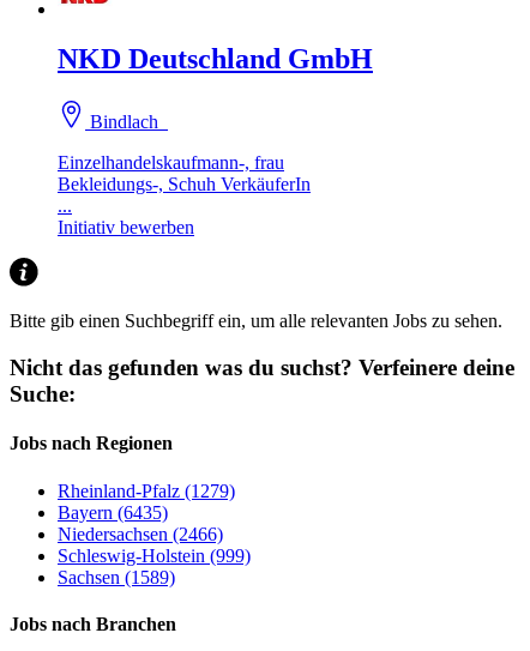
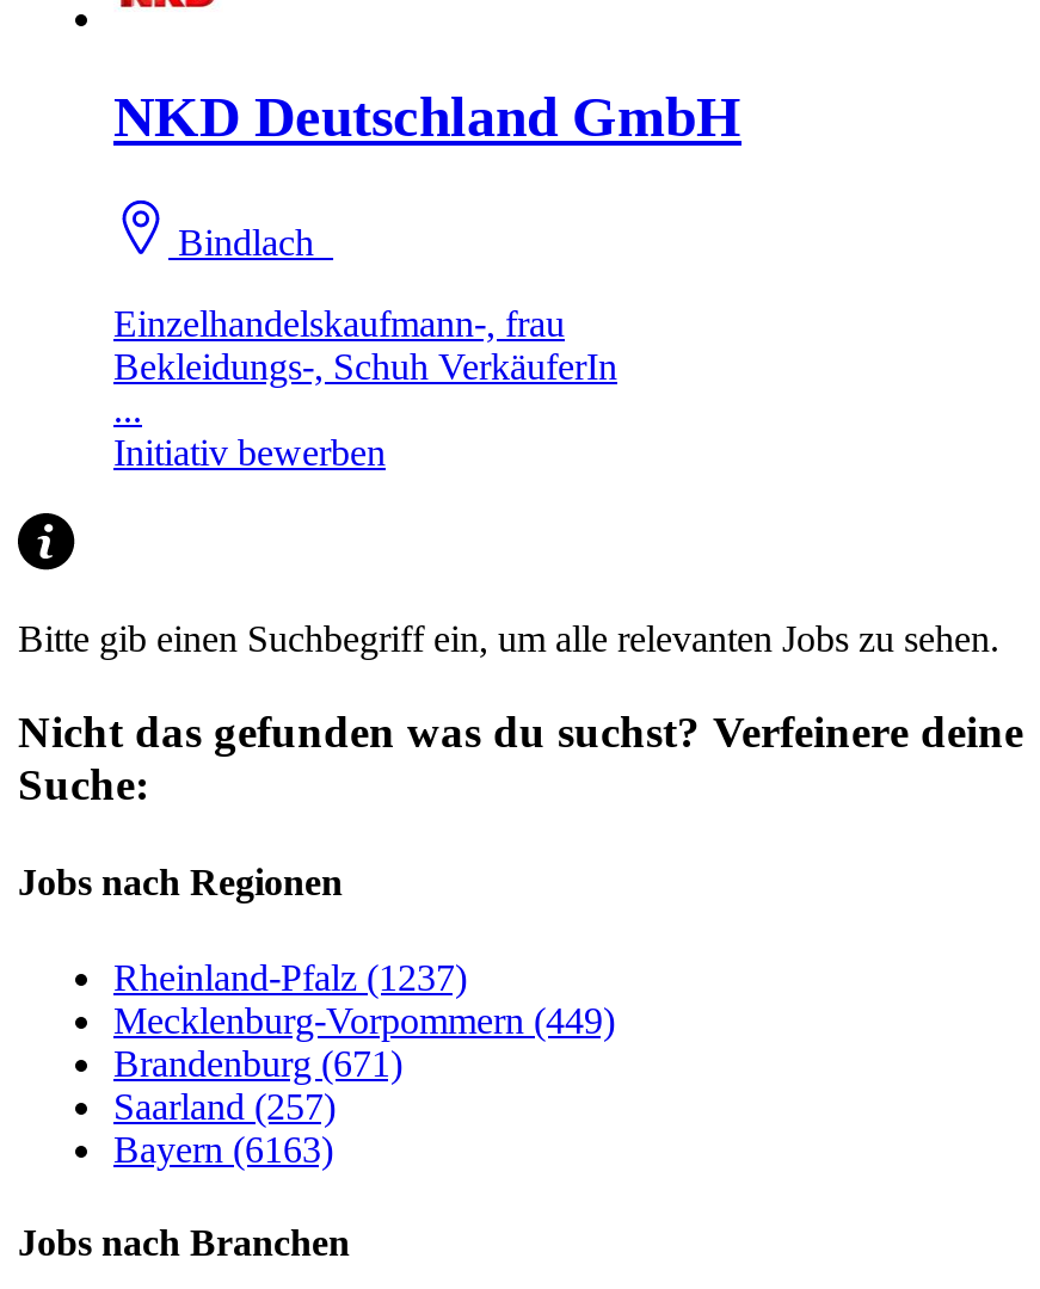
[58,480,251,587] Rheinland-Pfalz (1279) | Bayern (6435) | Niedersachsen (2466) | Schleswig-Holstein (999) | Sachsen (1589) -> [113,956,615,1169] Rheinland-Pfalz (1237) | Mecklenburg-Vorpommern (449) | Brandenburg (671) | Saarland (257) | Bayern (6163)

